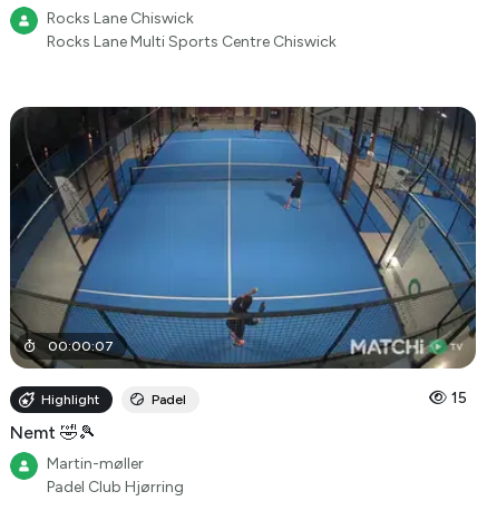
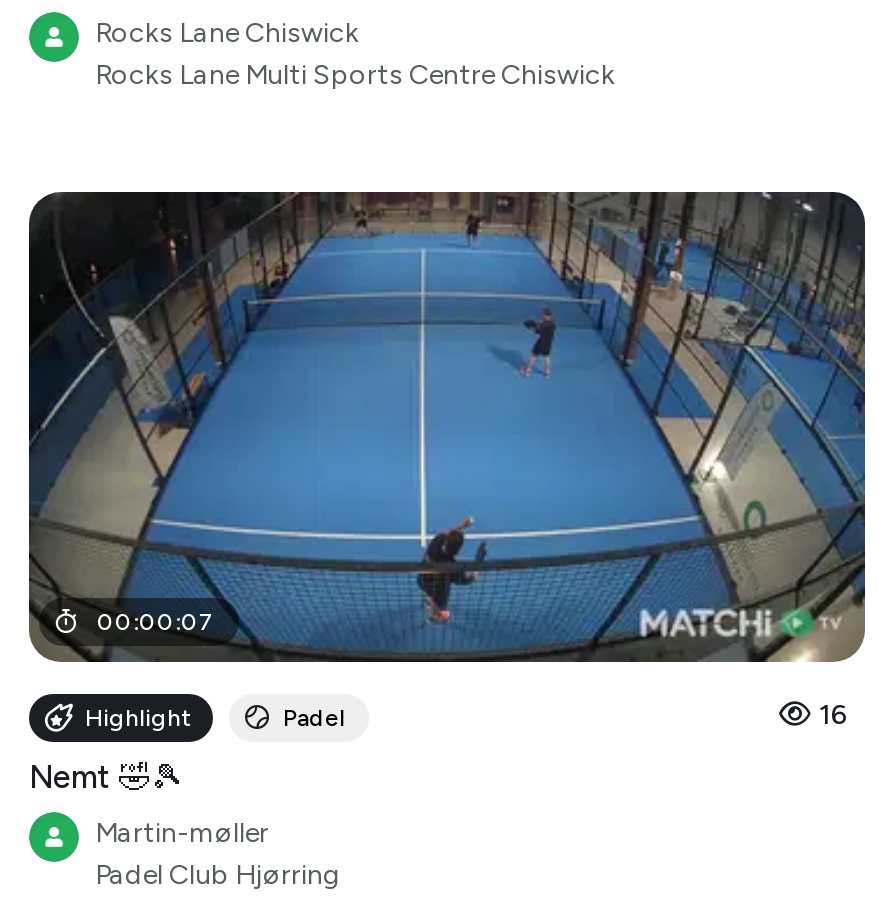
[451,388,467,407] 15 -> [819,697,849,731] 16

